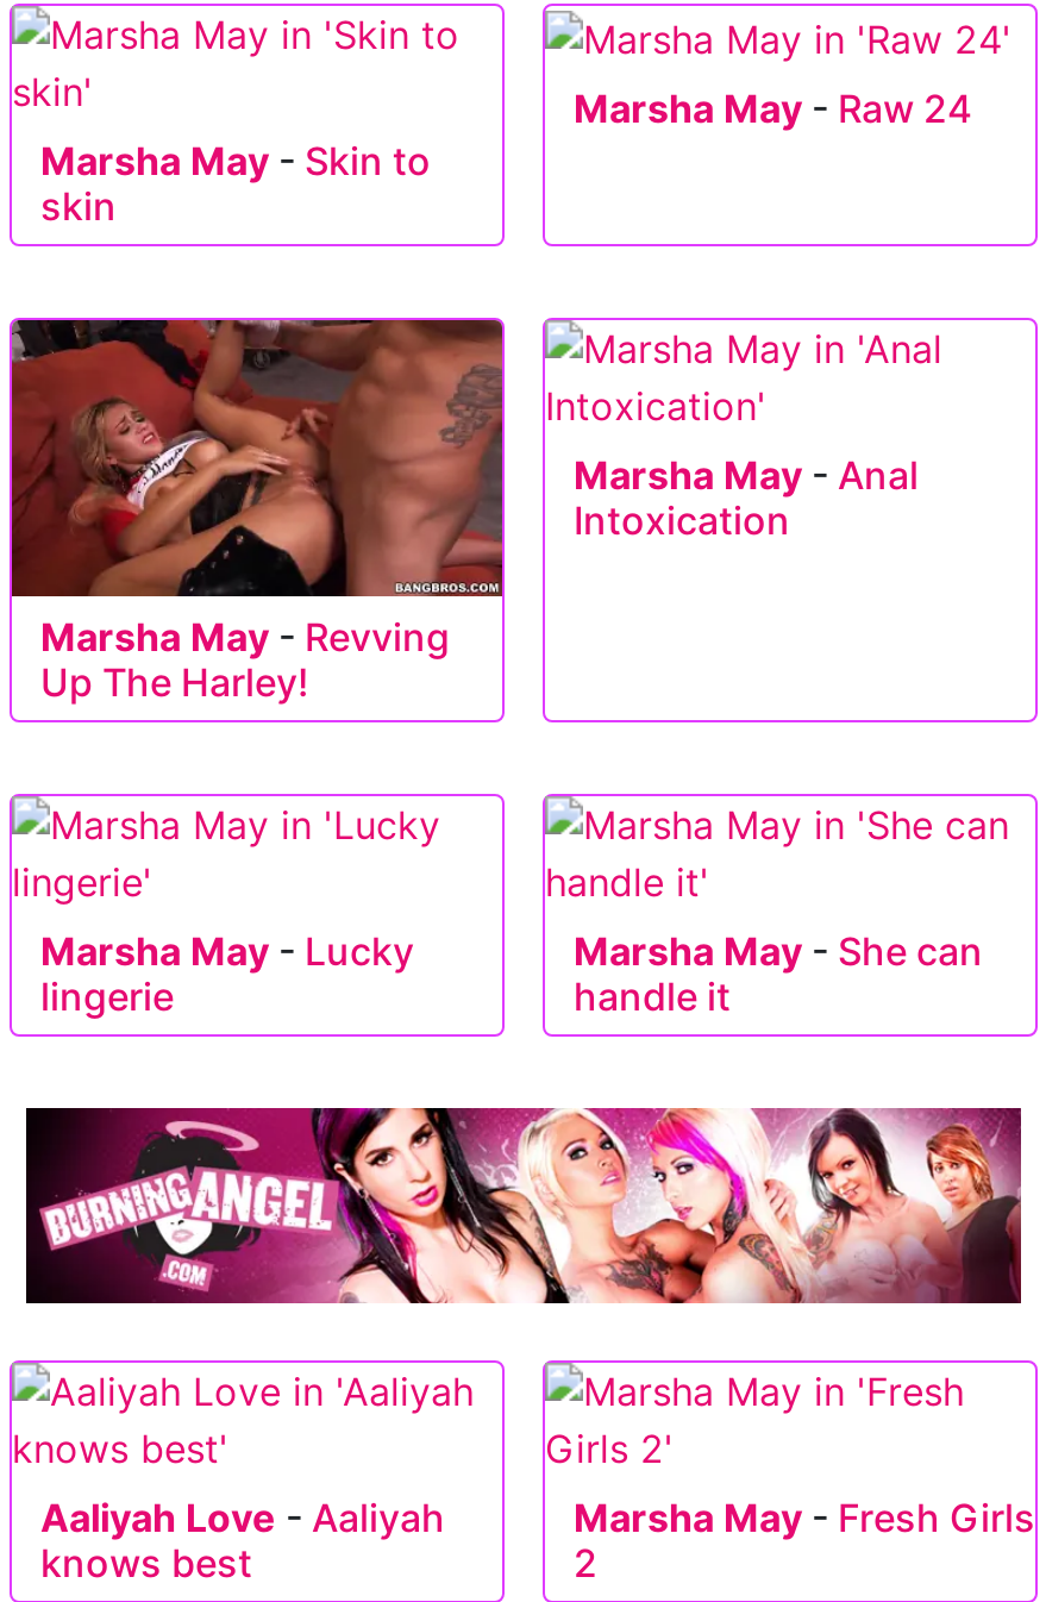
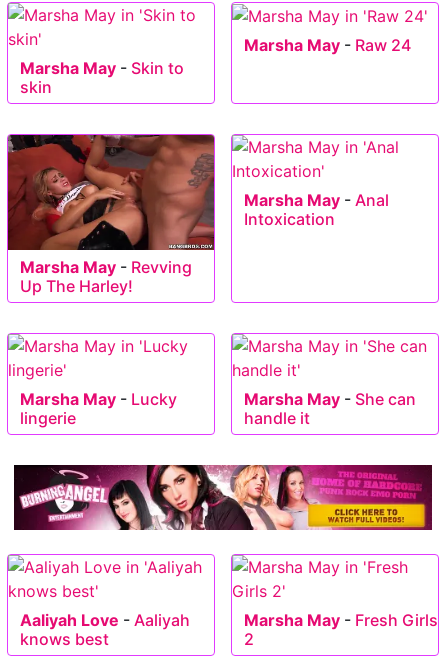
[31,1104,1021,1307] [image] -> [16,464,432,531] [image]

